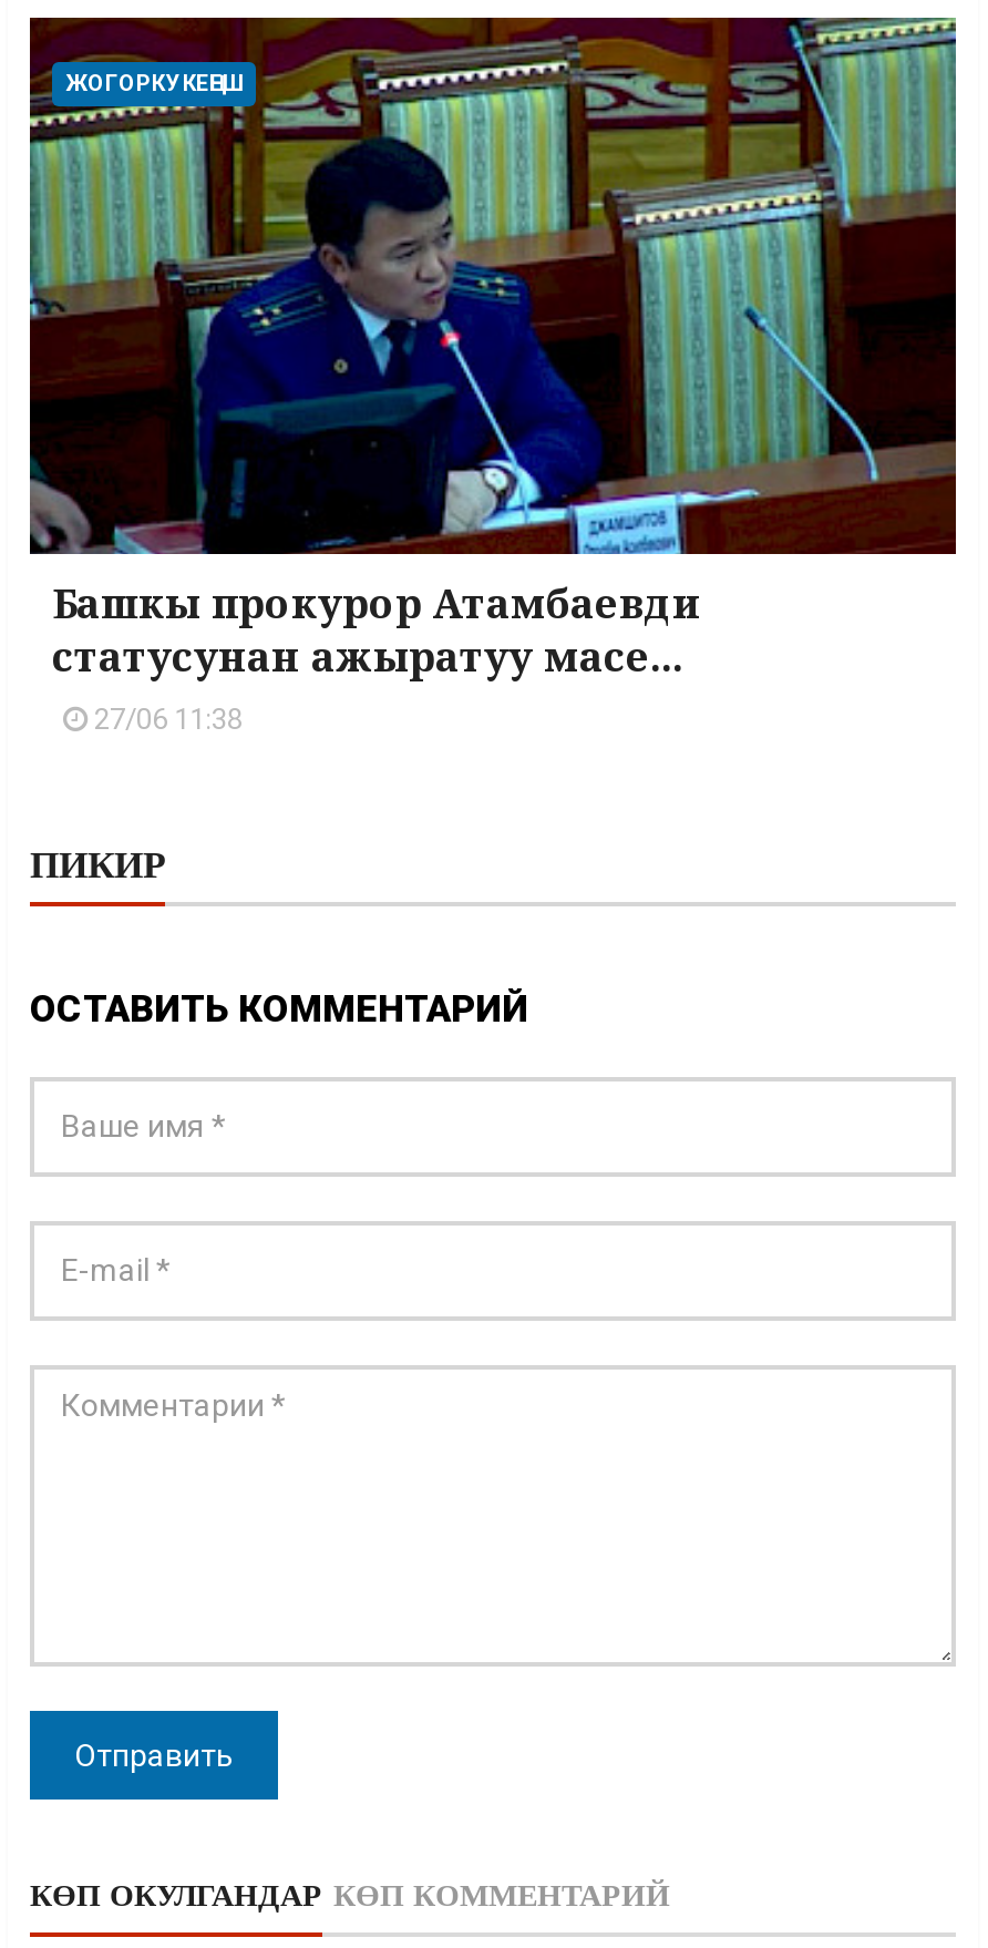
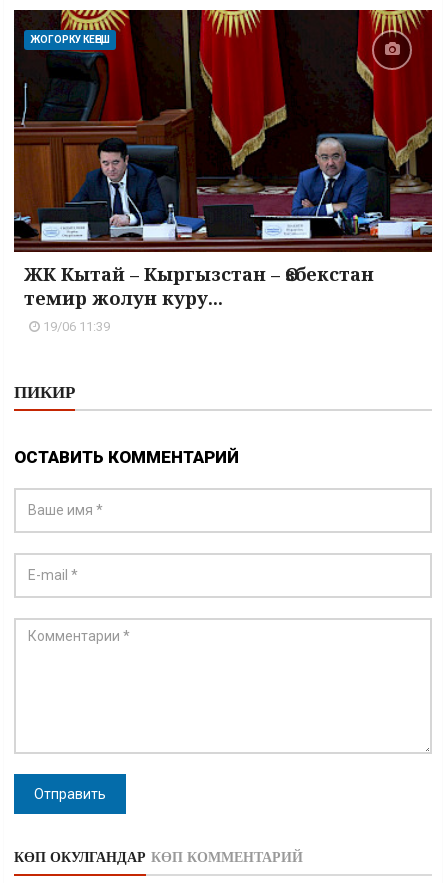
[28,16,958,735] [image] | Башкы прокурор Атамбаевди | статусунан ажыратуу масе... | 27/06 11:38 -> [13,9,433,334] [image] | ЖК Кытай – Кыргызстан – Өзбекстан | темир жолун куру... | 19/06 11:39

